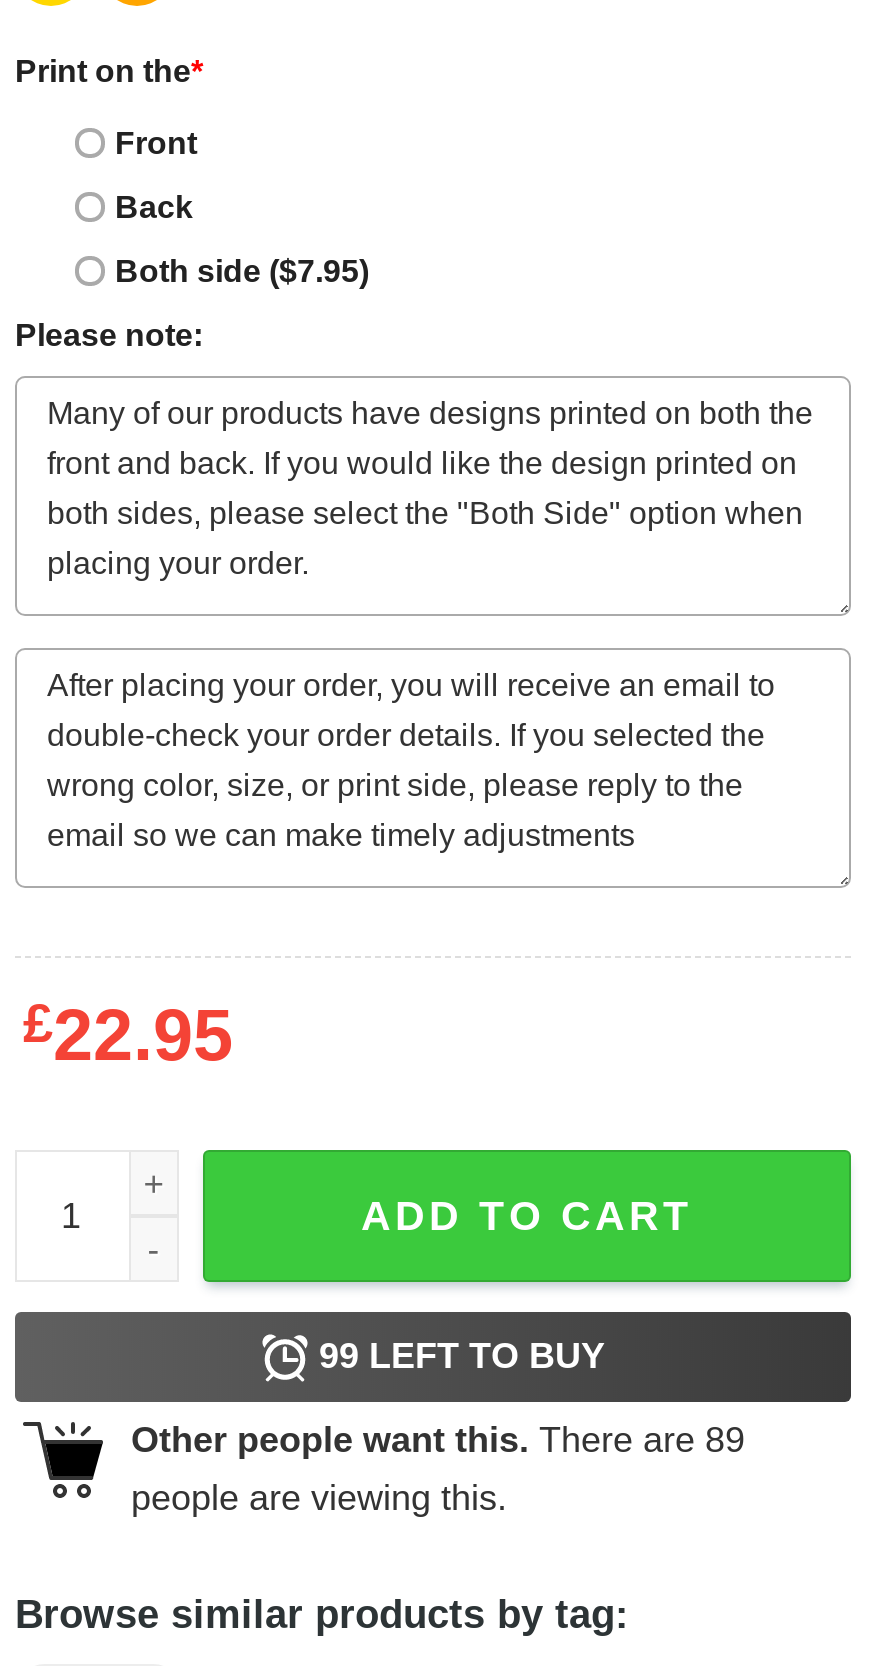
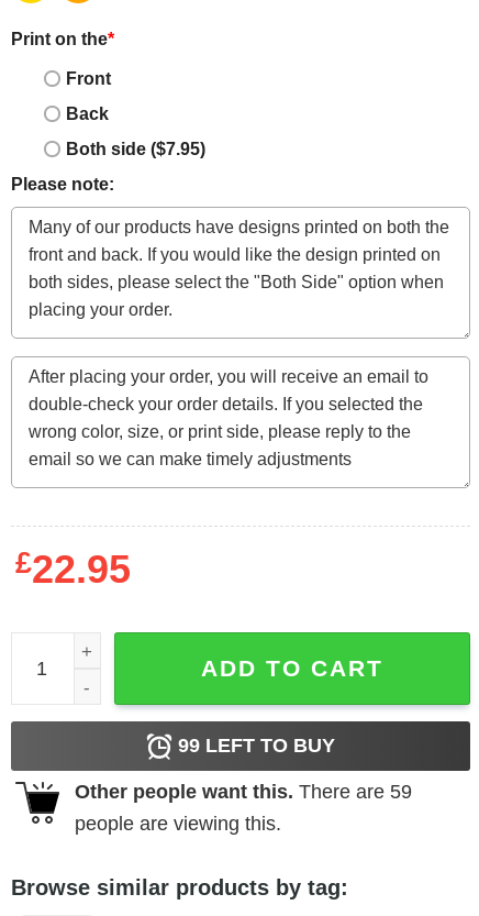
[131,1420,745,1460] Other people want this. There are 89 -> [75,781,412,803] Other people want this. There are 59

